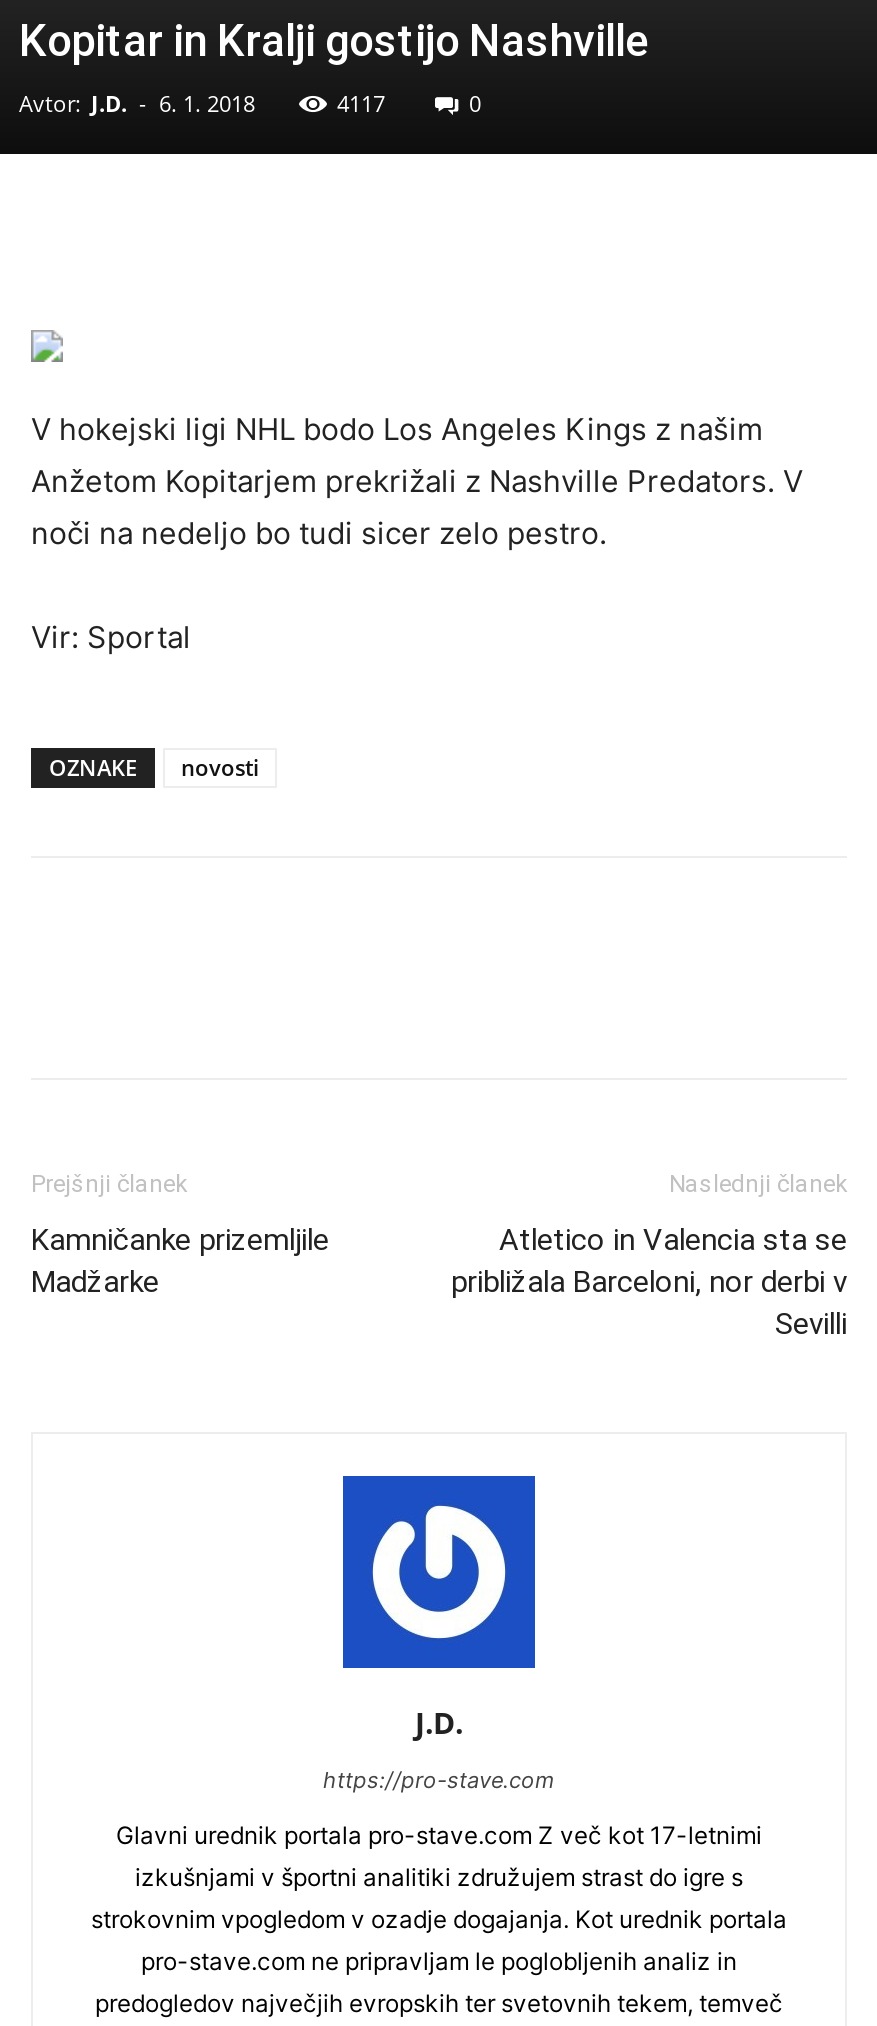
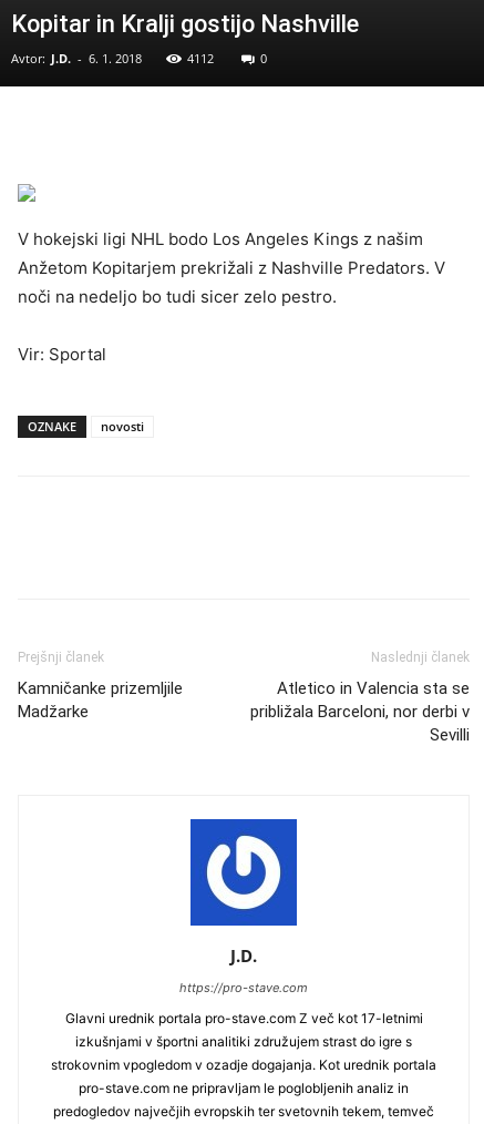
[337,88,385,118] 4117 -> [187,50,214,67] 4112

